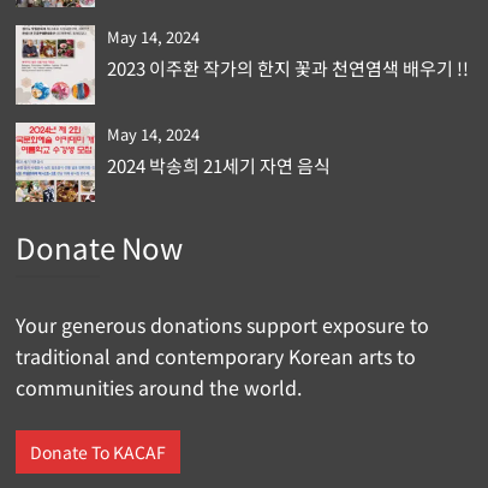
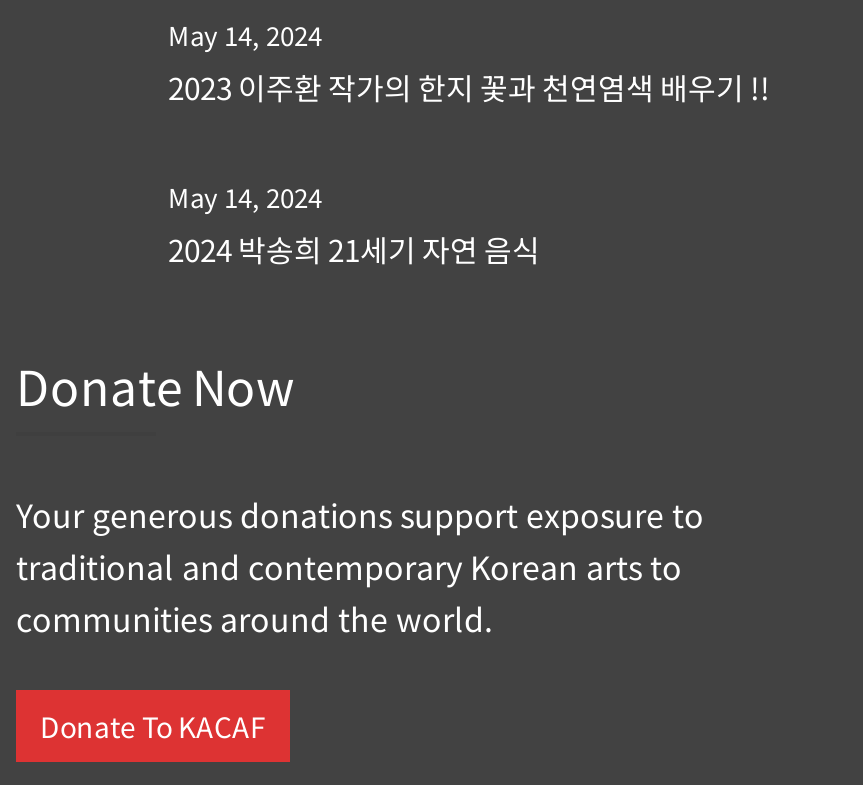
[14,24,96,106] [image] -> none
[14,121,96,203] [image] -> none

